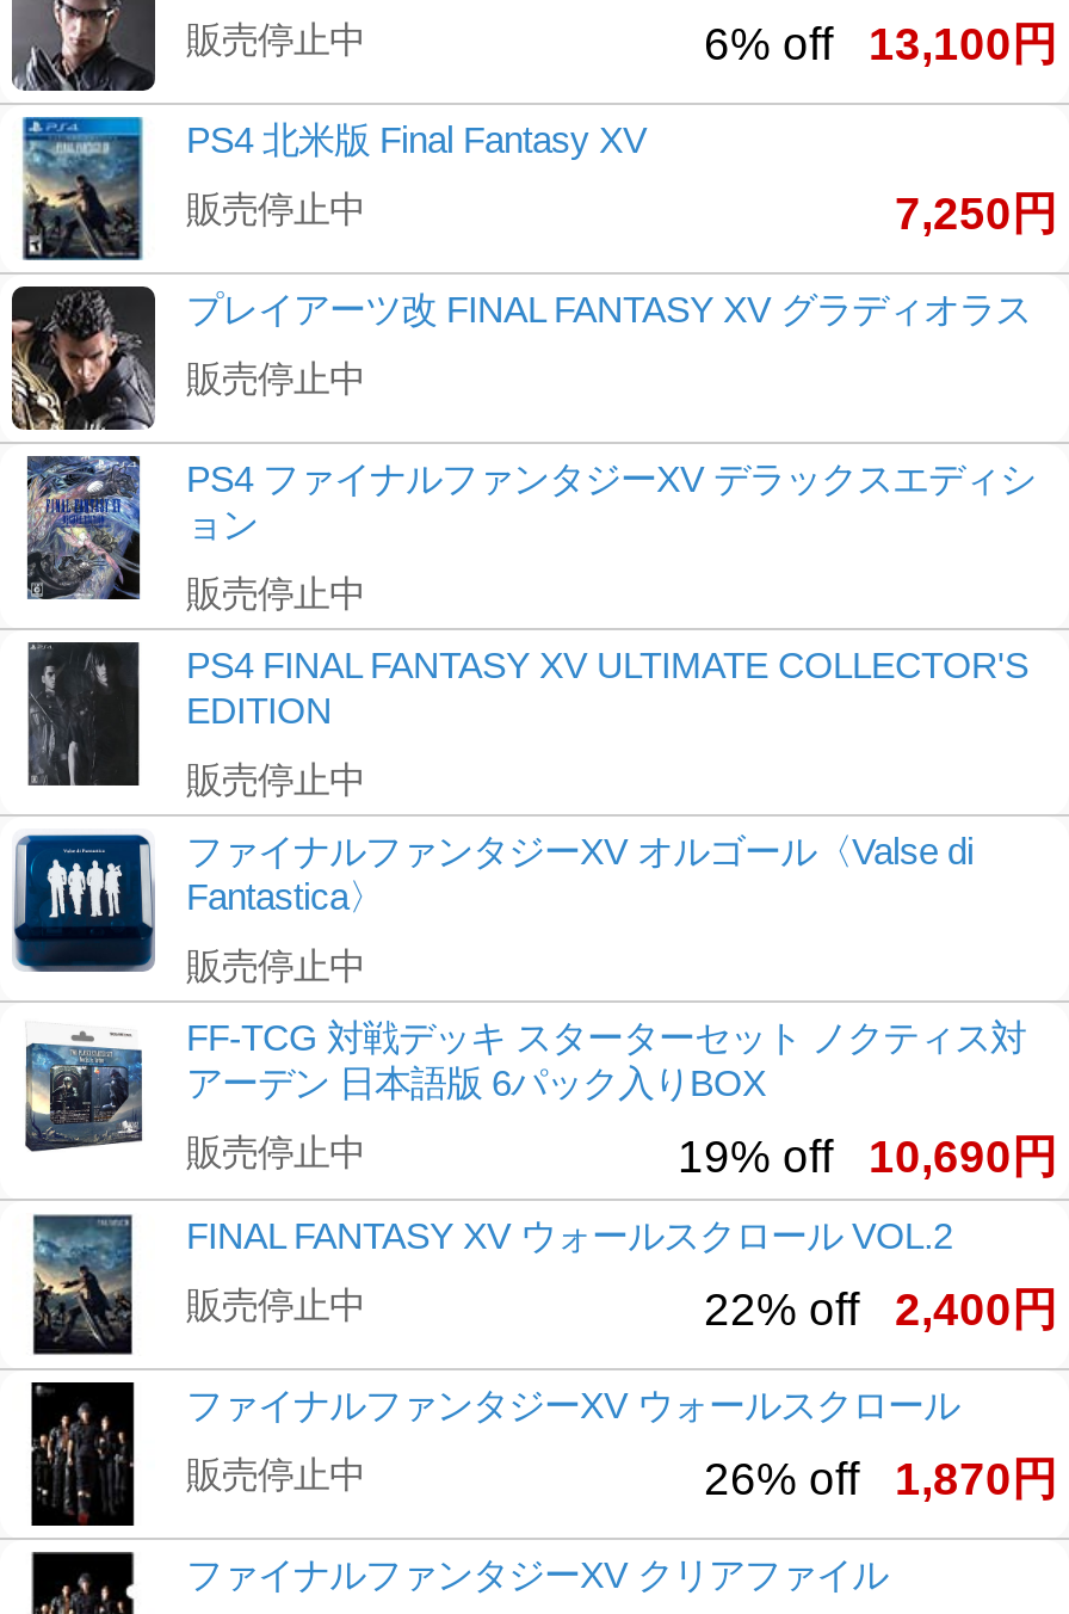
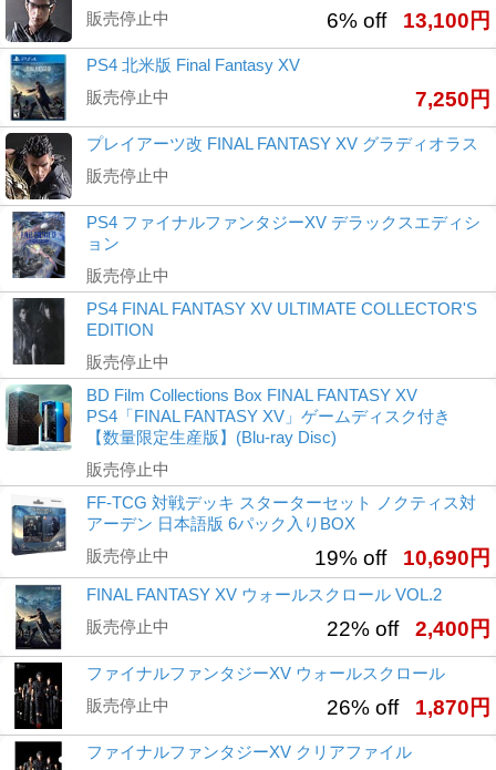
[14,828,974,974] [image] | ファイナルファンタジーXV オルゴール〈Valse di | Fantastica〉 -> [7,383,451,451] [image] | BD Film Collections Box FINAL FANTASY XV | PS4「FINAL FANTASY XV」ゲームディスク付き | 【数量限定生産版】(Blu-ray Disc)

